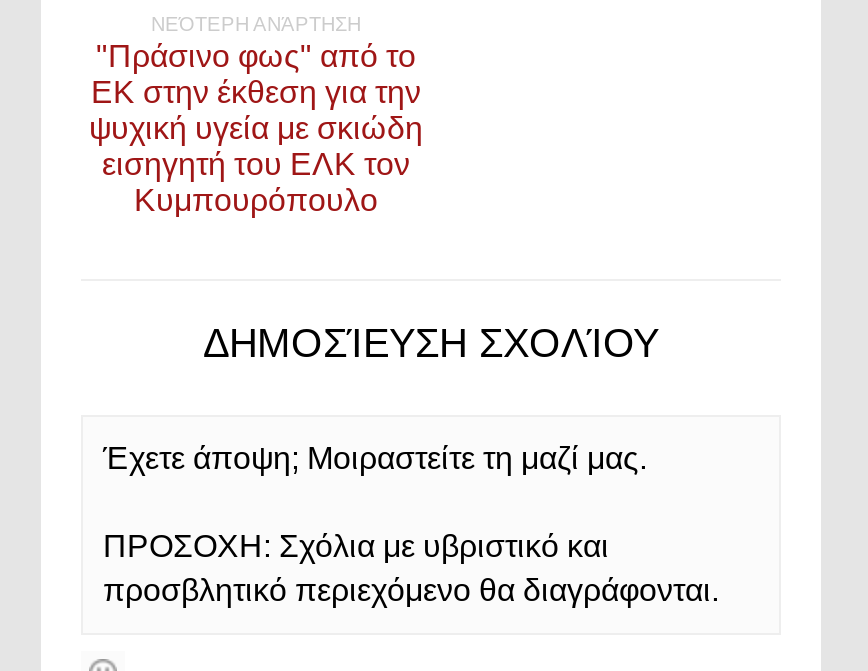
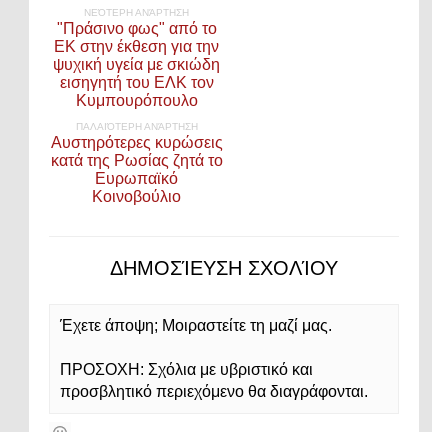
none -> [50,121,222,205] ΠΑΛΑΙΌΤΕΡΗ ΑΝΆΡΤΗΣΗ | Αυστηρότερες κυρώσεις | κατά της Ρωσίας ζητά το | Ευρωπαϊκό | Κοινοβούλιο

